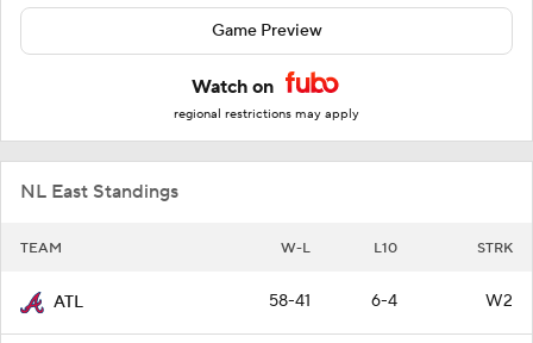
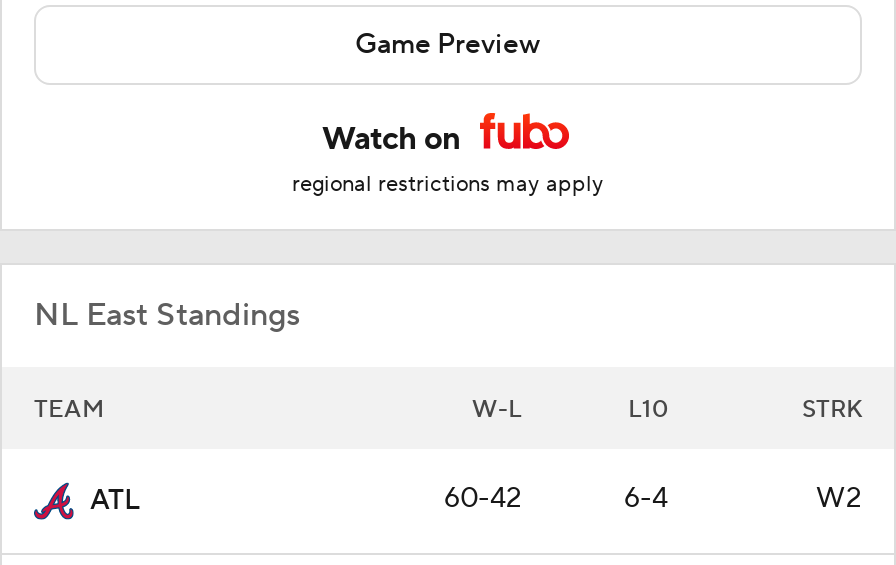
[269,290,311,312] 58-41 -> [444,481,522,517] 60-42

